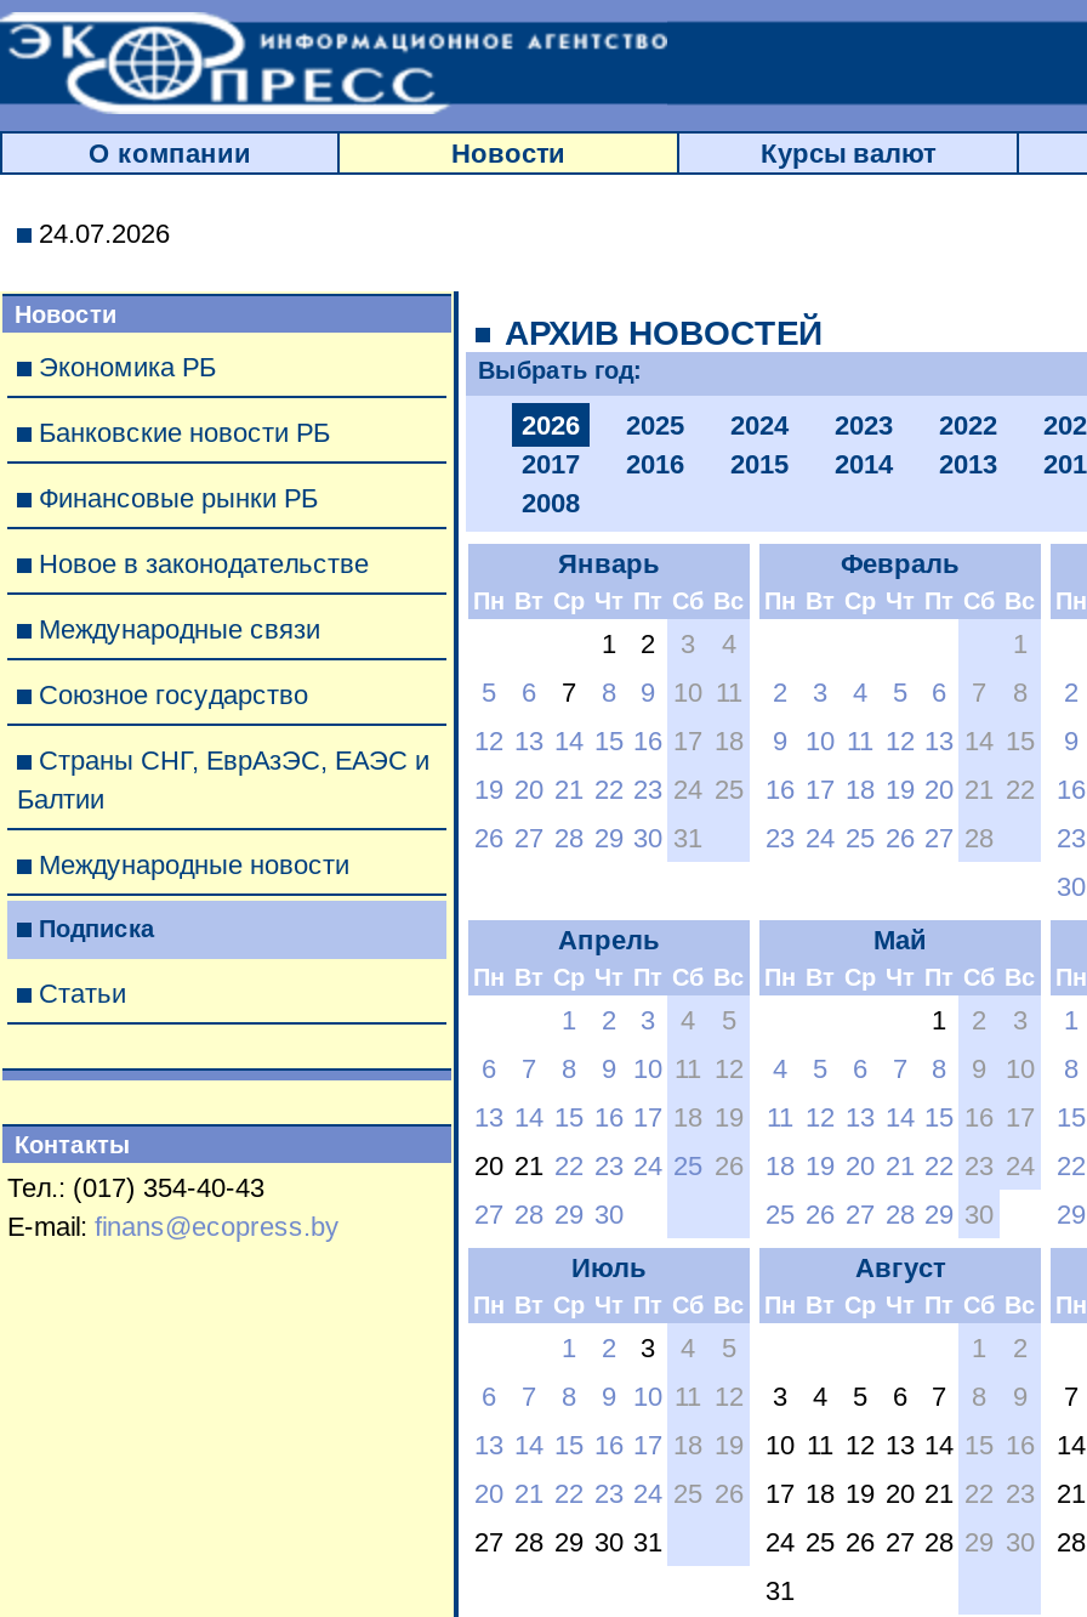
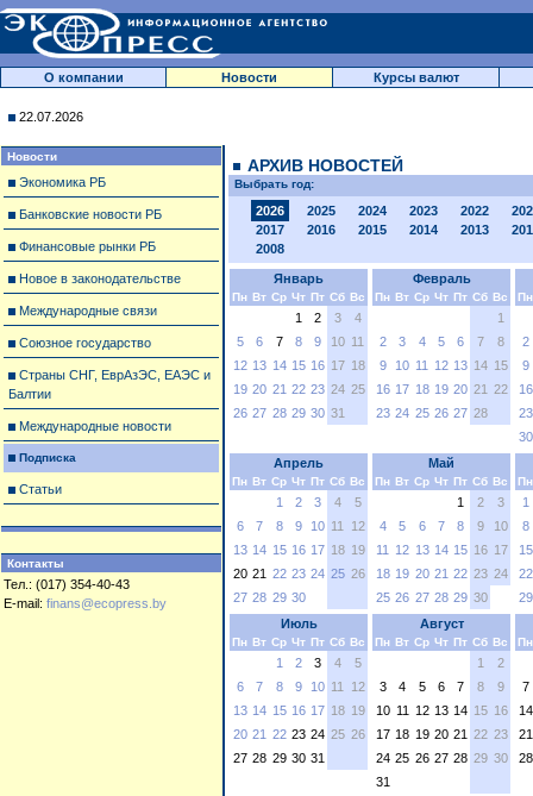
[39,219,170,248] 24.07.2026 -> [19,109,83,124] 22.07.2026

